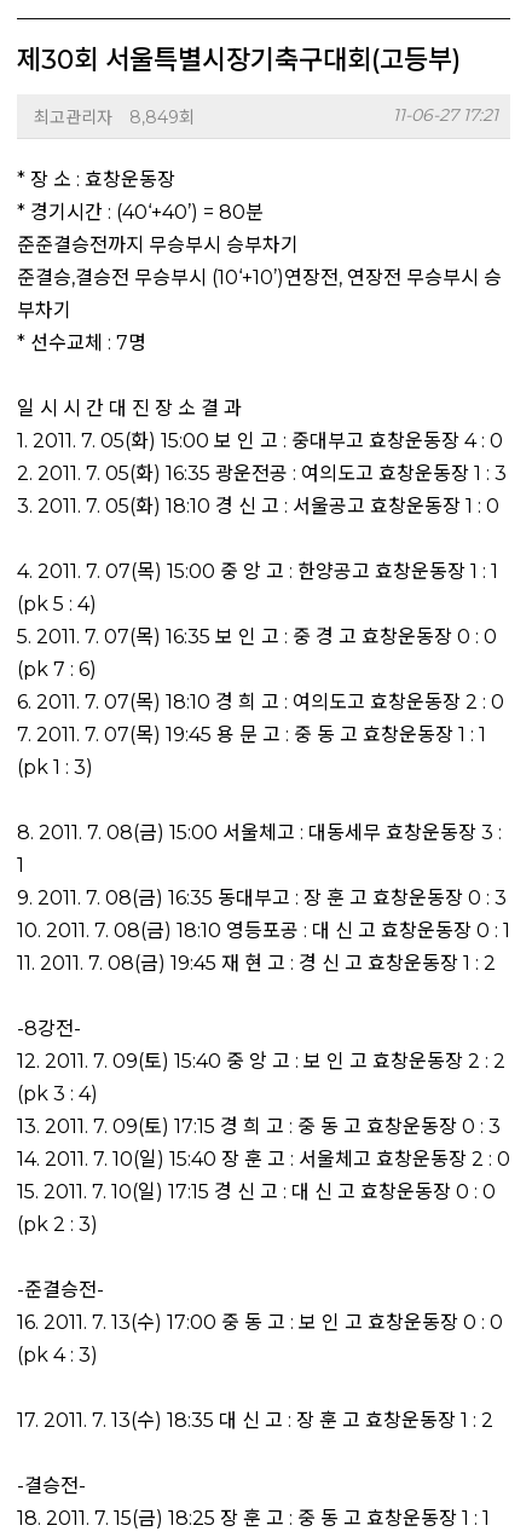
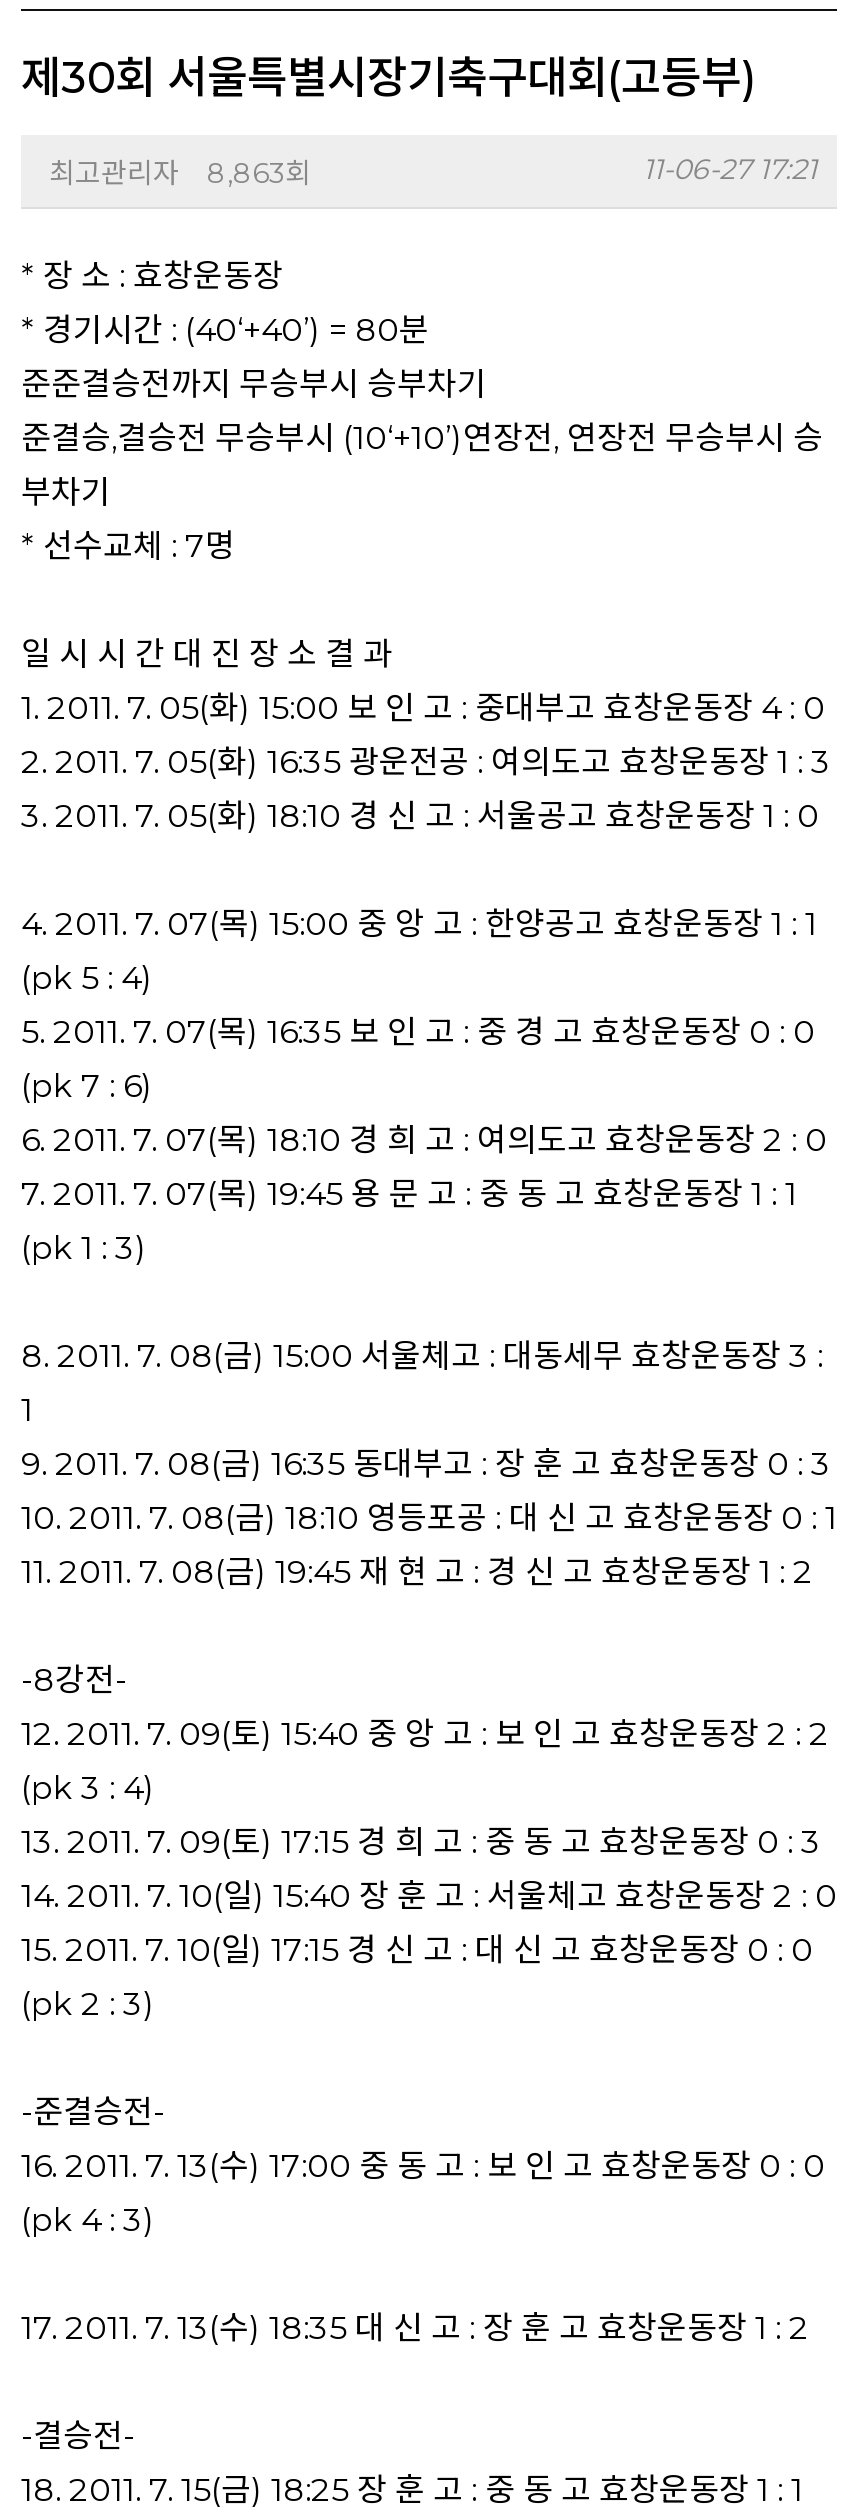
[34,106,195,128] 최고관리자 8,849회 -> [49,155,311,191] 최고관리자 8,863회

